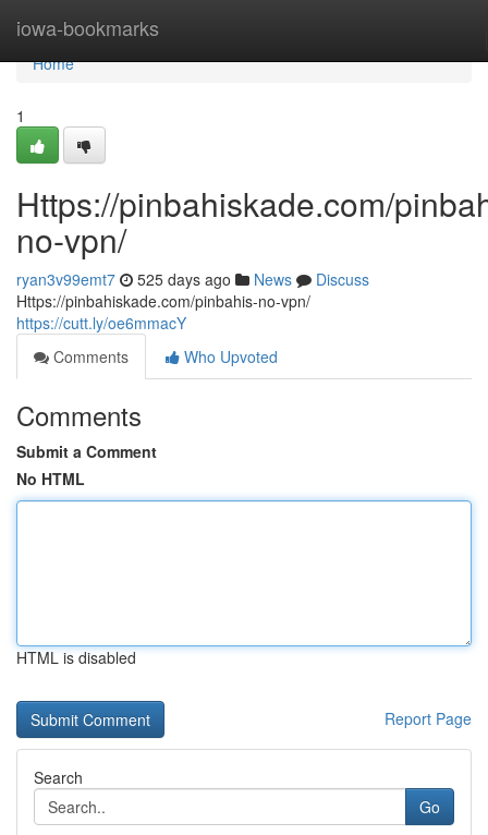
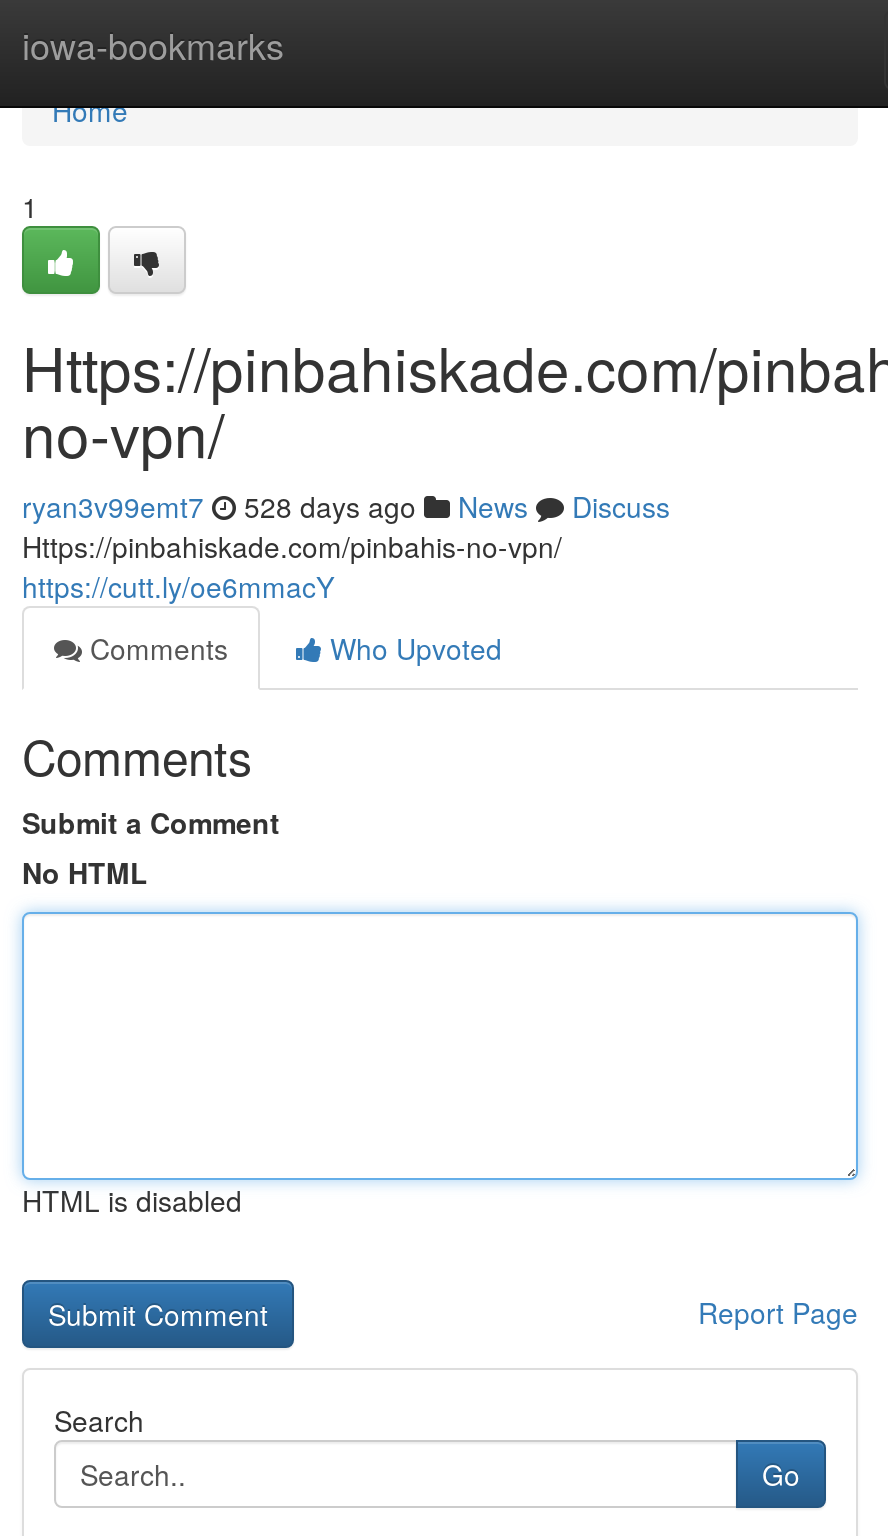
[16,268,369,290] ryan3v99emt7 525 days ago News Discuss -> [22,486,670,526] ryan3v99emt7 528 days ago News Discuss

